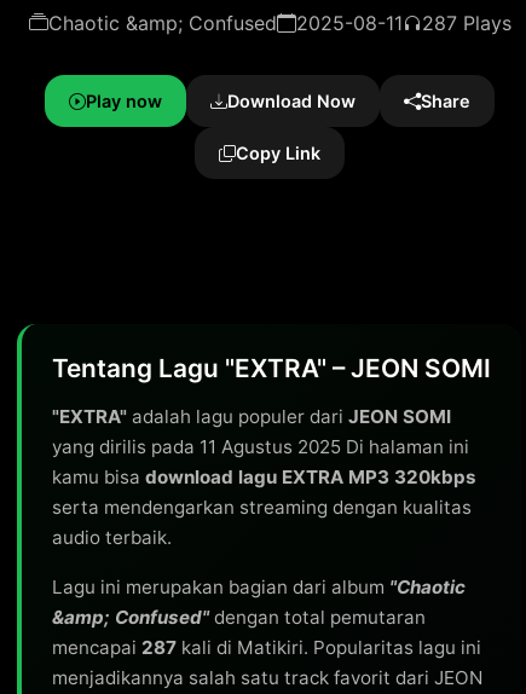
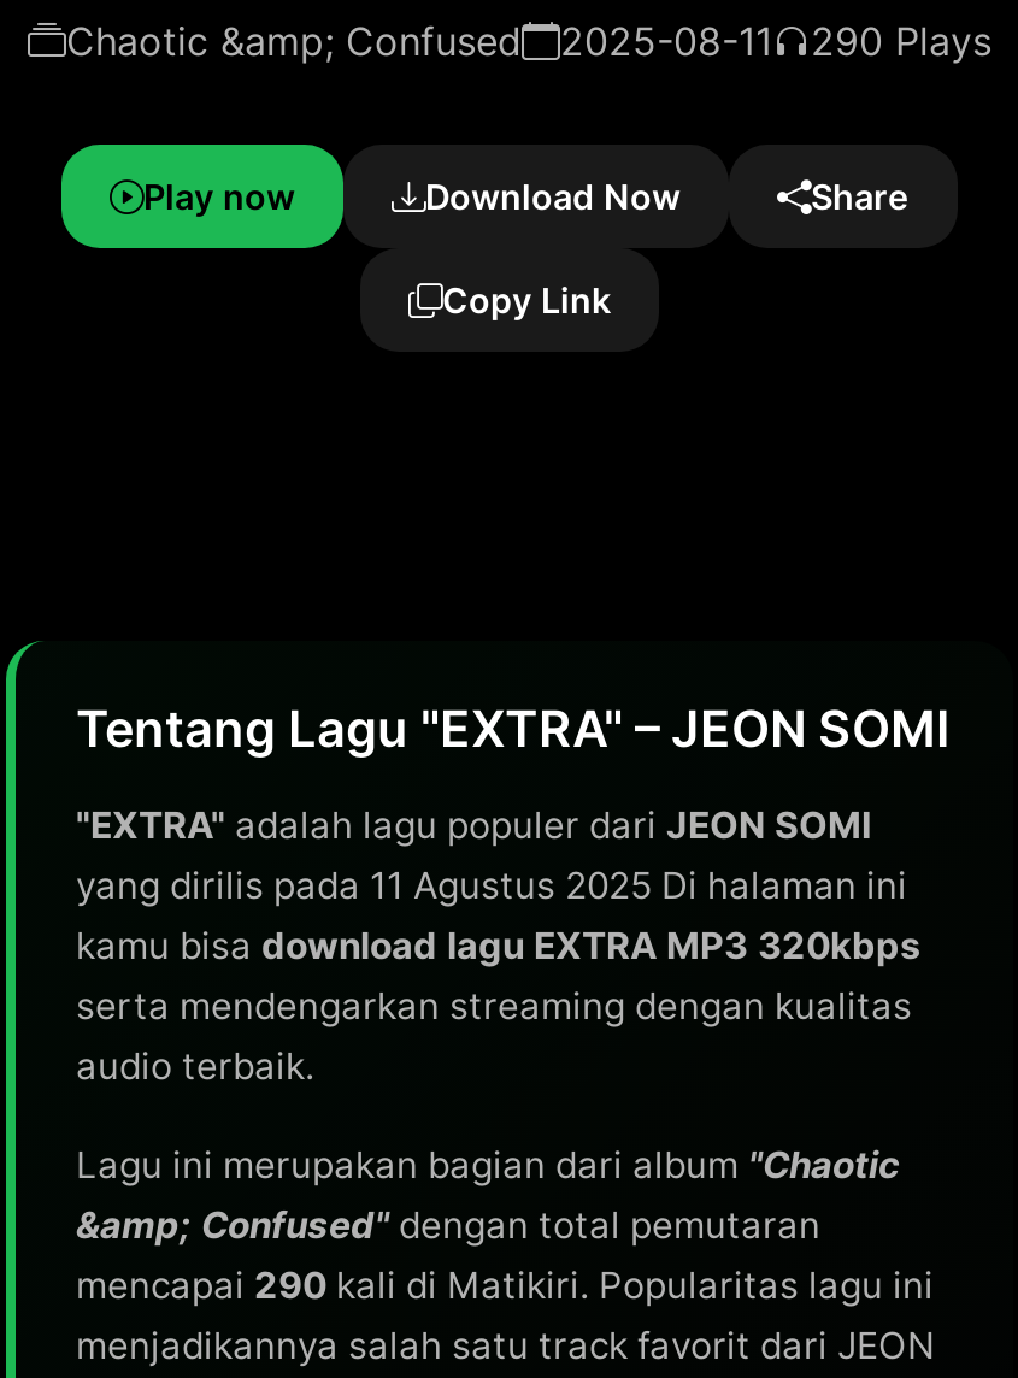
[48,11,511,35] Chaotic &amp; Confused 2025-08-11 287 Plays -> [66,17,991,65] Chaotic &amp; Confused 2025-08-11 290 Plays
[52,636,481,659] mencapai 287 kali di Matikiri. Popularitas lagu ini -> [76,1262,934,1308] mencapai 290 kali di Matikiri. Popularitas lagu ini

